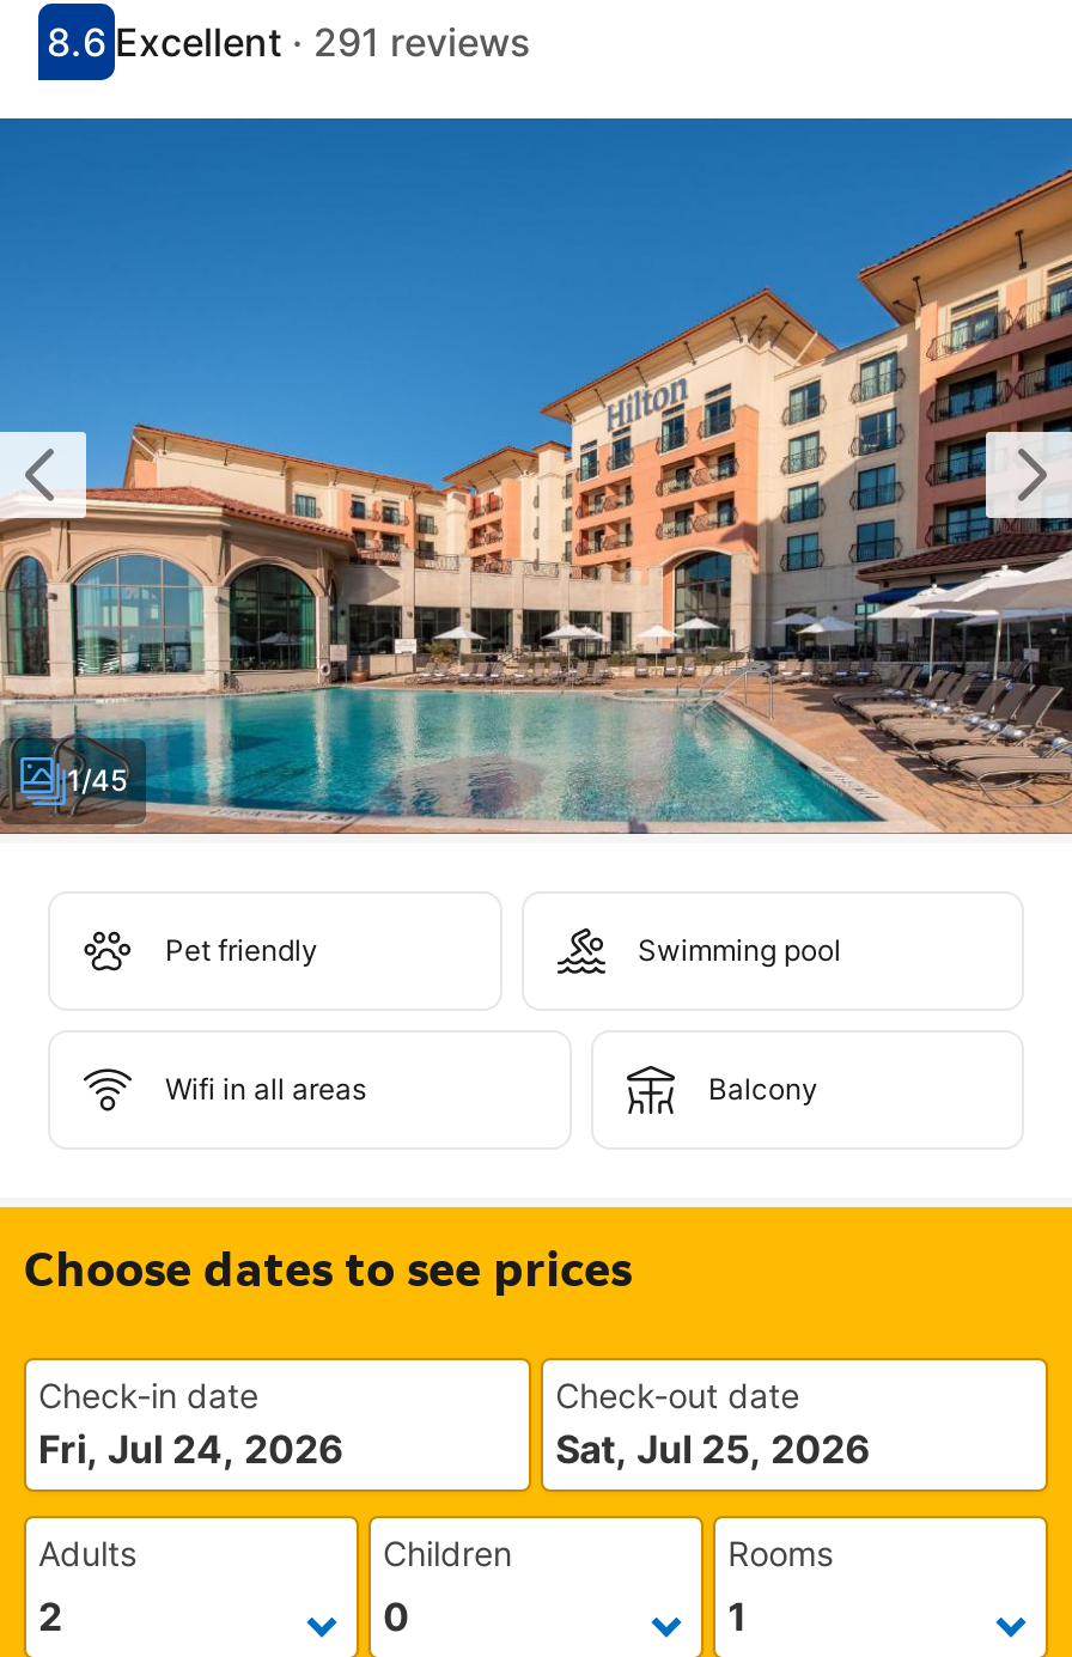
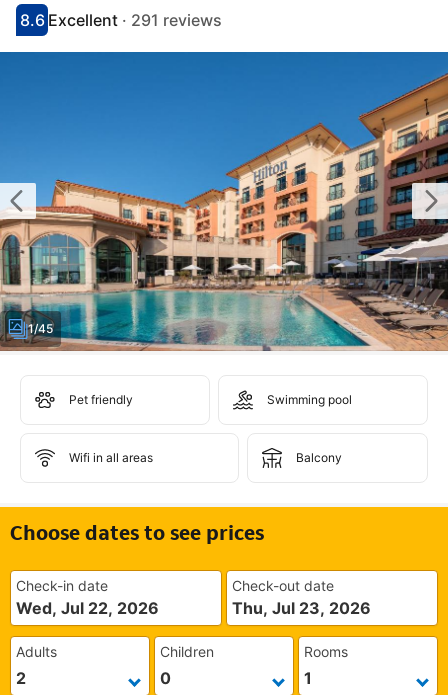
[38,1425,345,1473] Fri, Jul 24, 2026 -> [16,598,159,618] Wed, Jul 22, 2026
[555,1425,871,1473] Sat, Jul 25, 2026 -> [232,598,371,618] Thu, Jul 23, 2026

